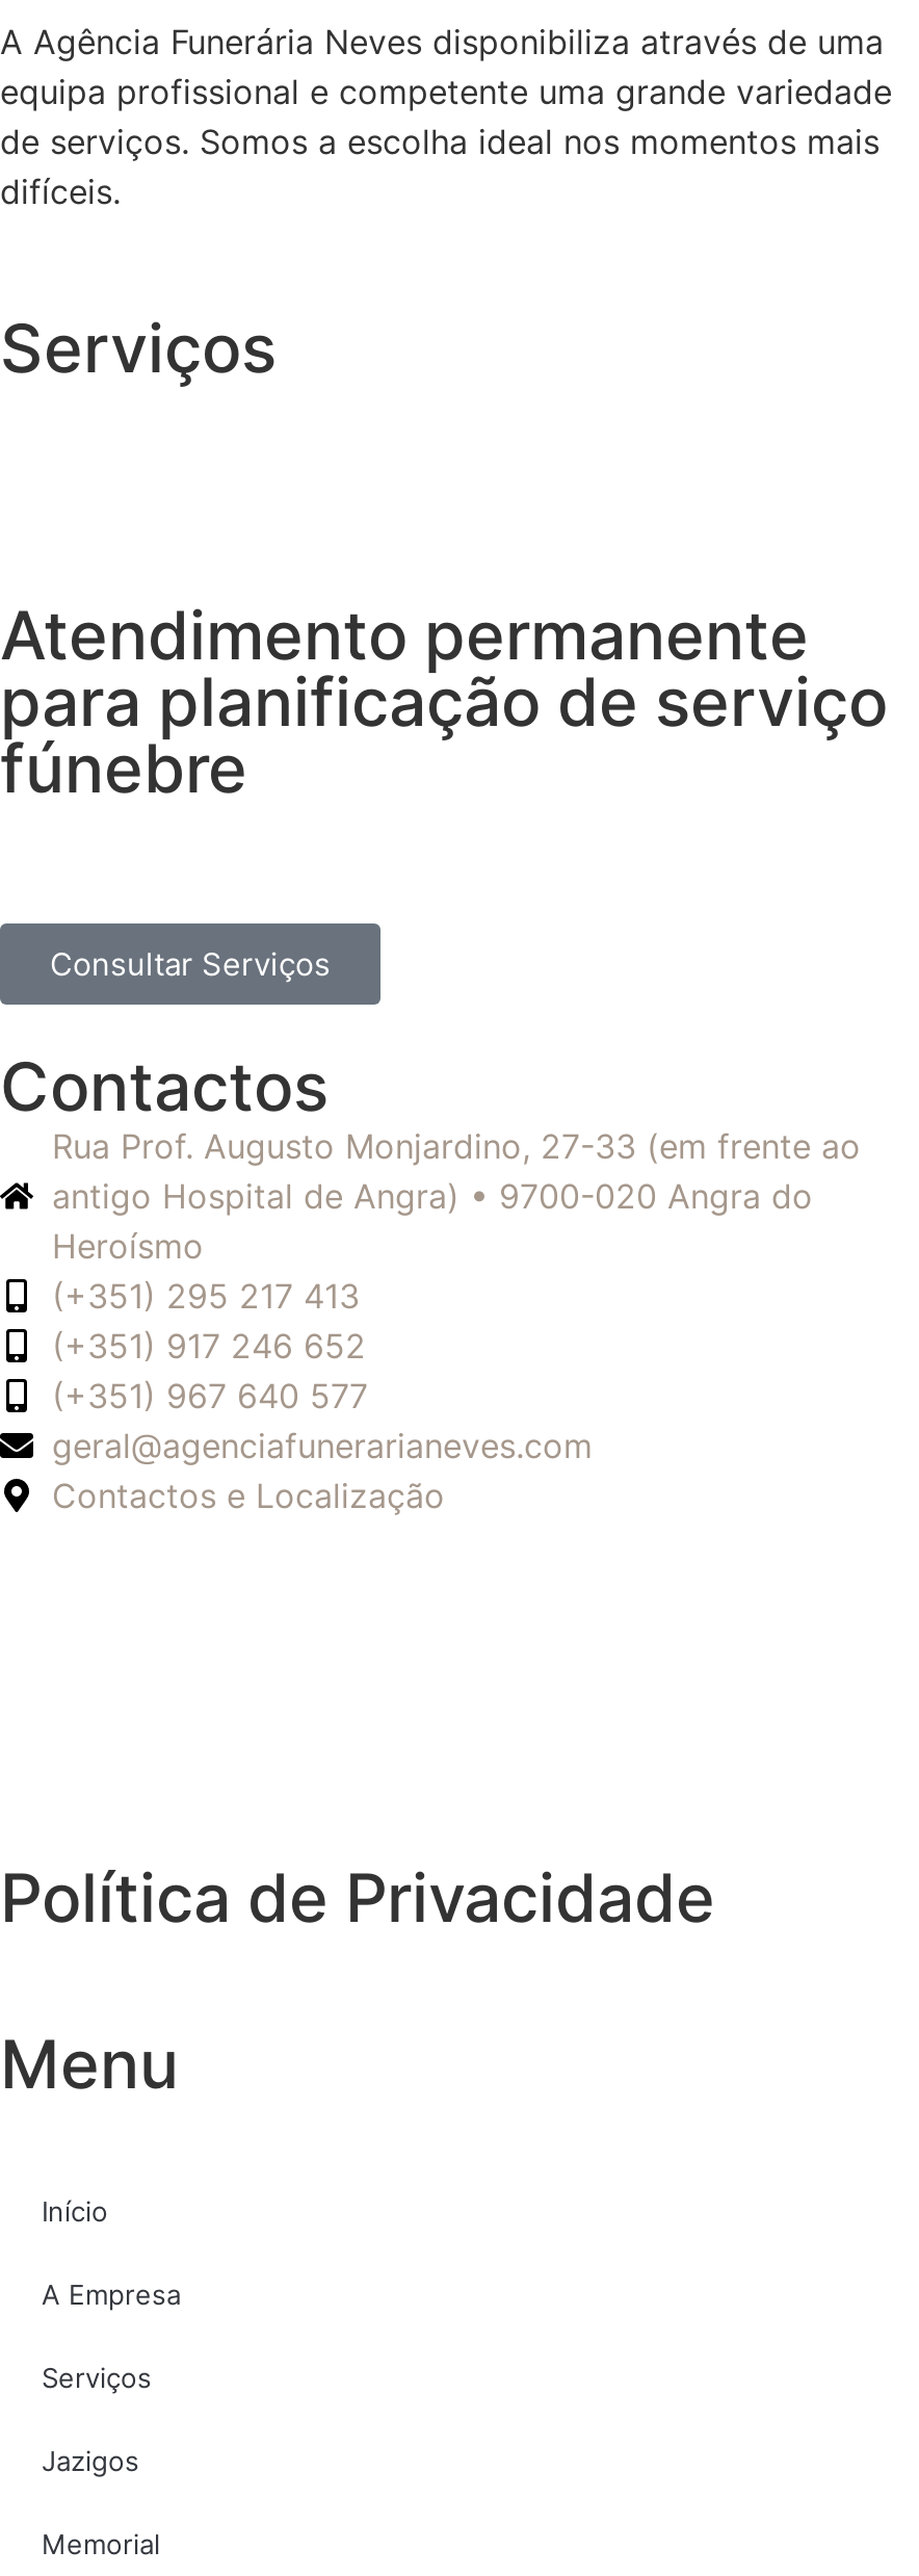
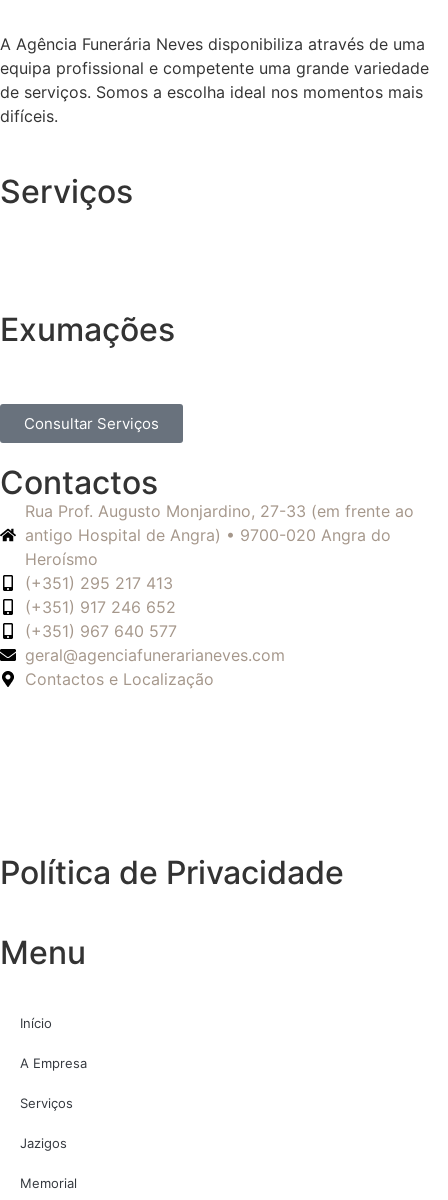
[0,595,888,809] Atendimento permanente | para planificação de serviço | fúnebre -> [0,310,175,349] Exumações

